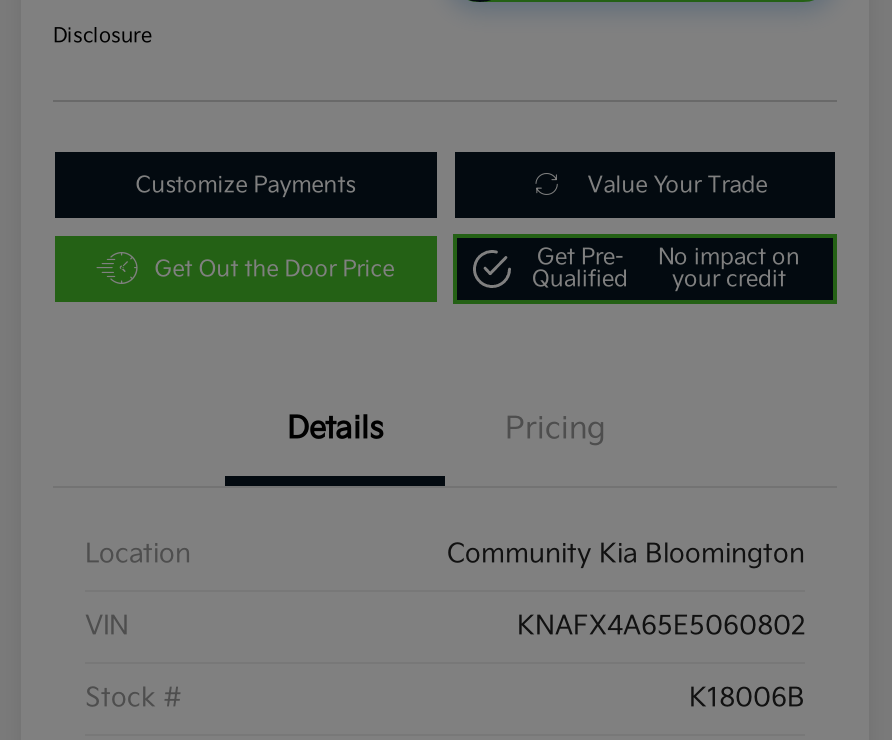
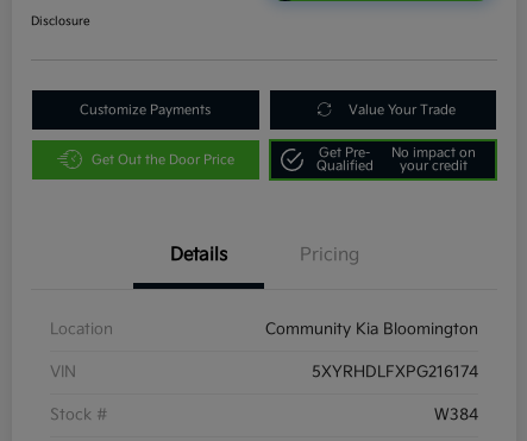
[517,610,805,642] KNAFX4A65E5060802 -> [312,362,478,381] 5XYRHDLFXPG216174
[689,682,805,714] K18006B -> [434,405,478,424] W384

